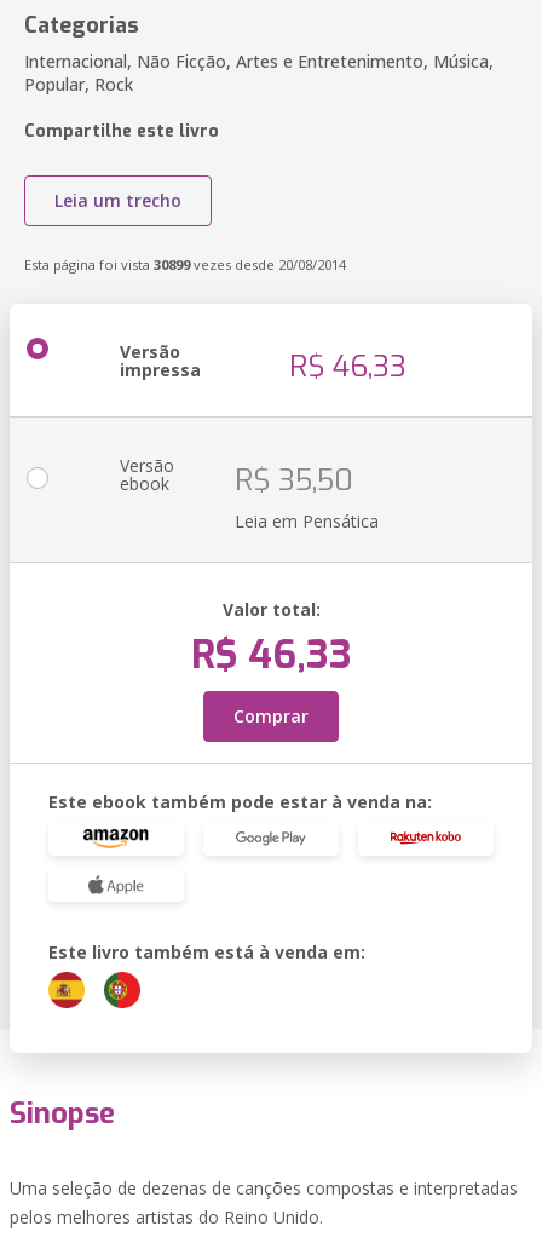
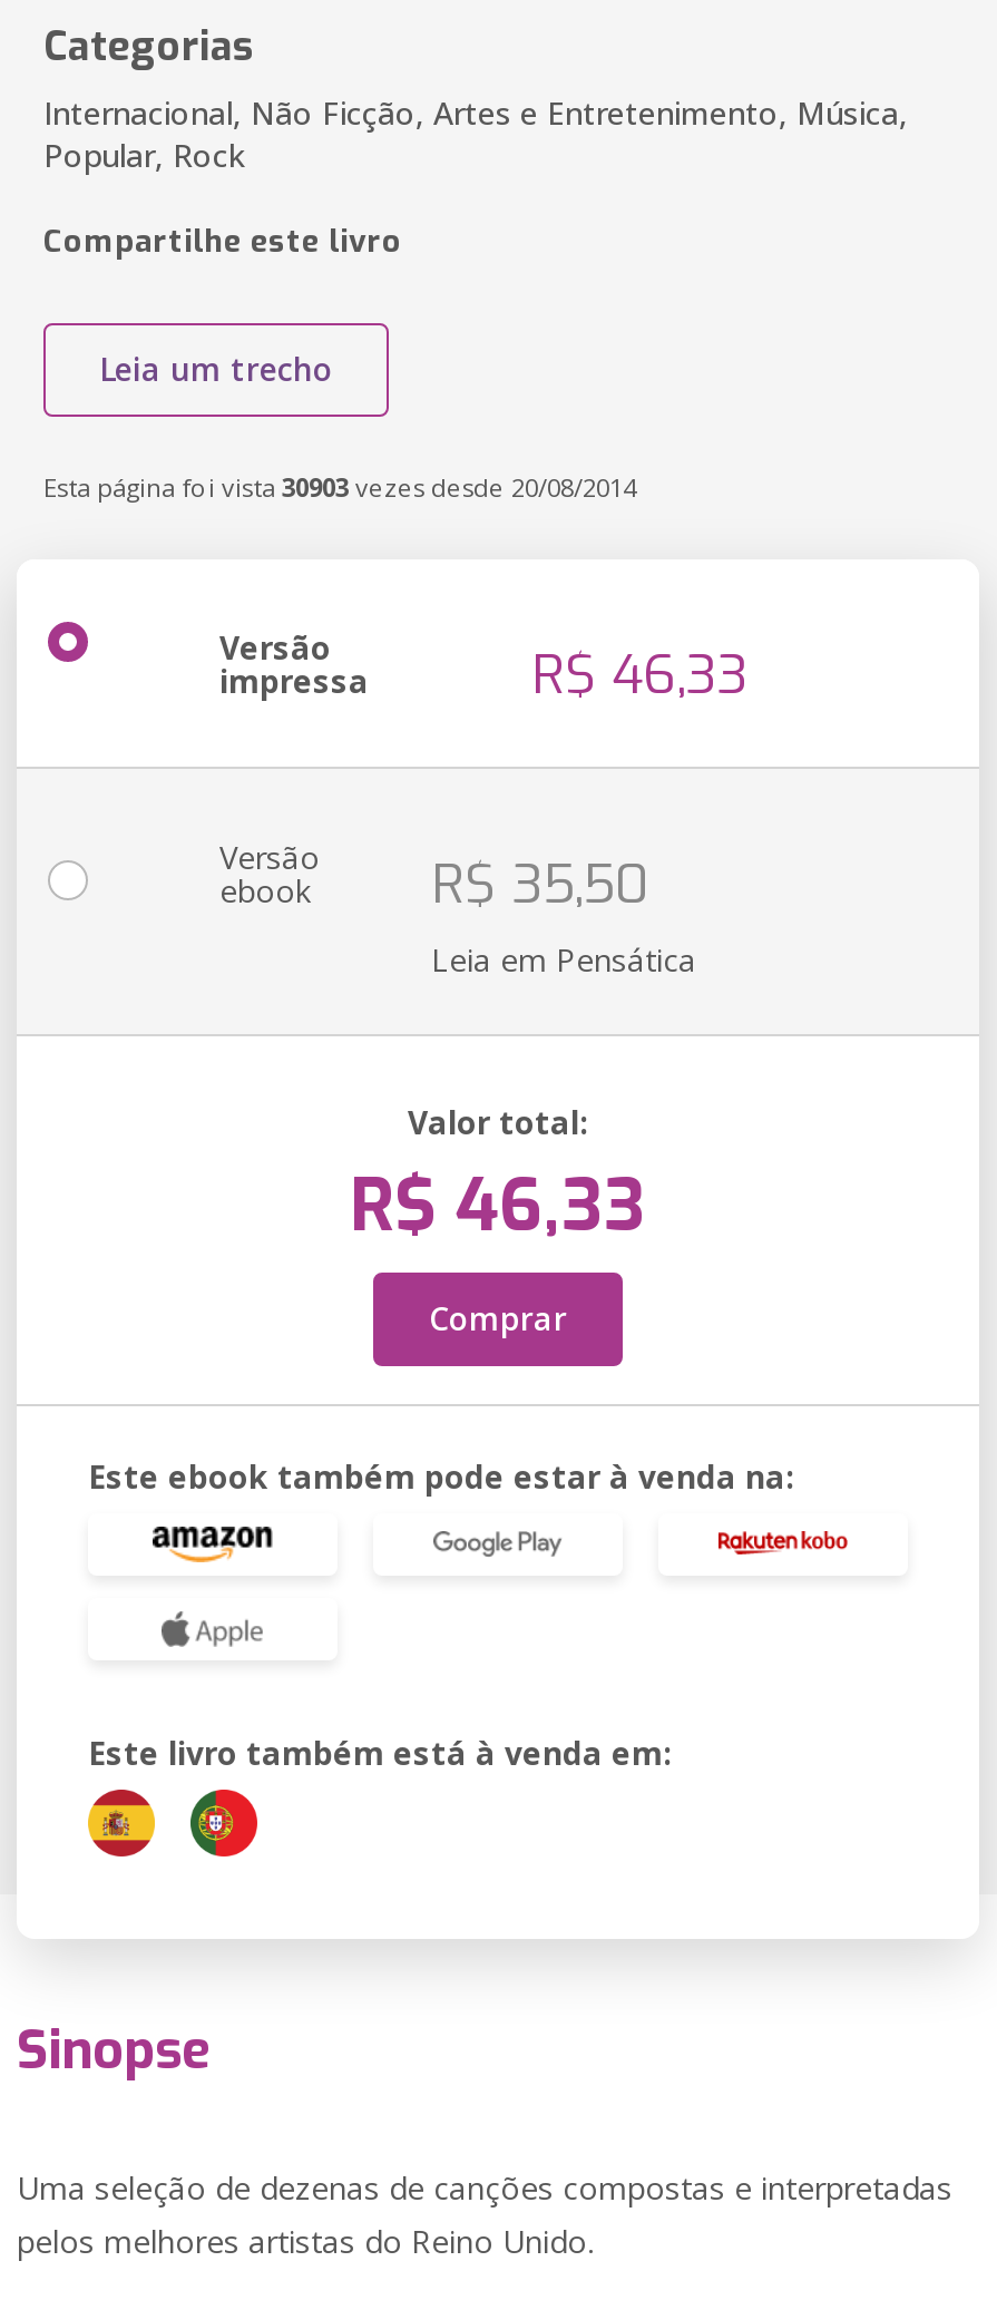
[24,255,346,274] Esta página foi vista 30899 vezes desde 20/08/2014 -> [43,470,636,504] Esta página foi vista 30903 vezes desde 20/08/2014

